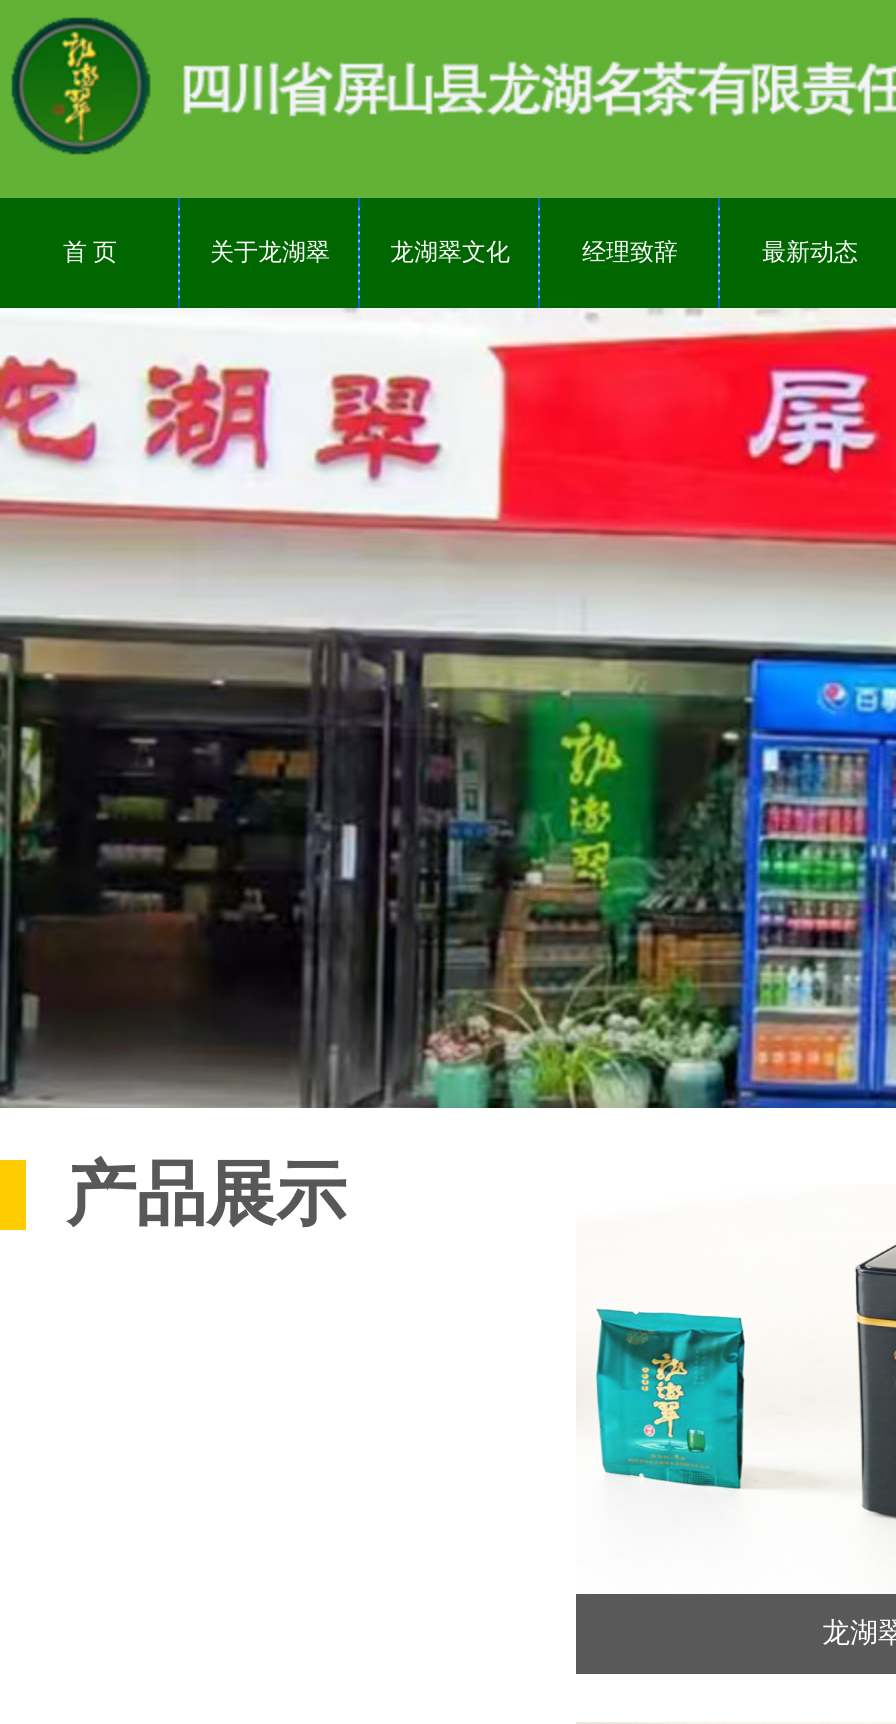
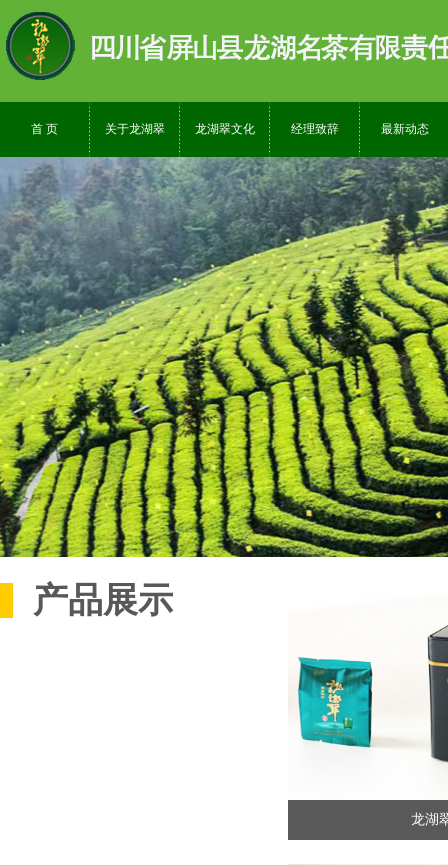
[6,306,890,1110] [image] -> [3,156,445,558] [image]

